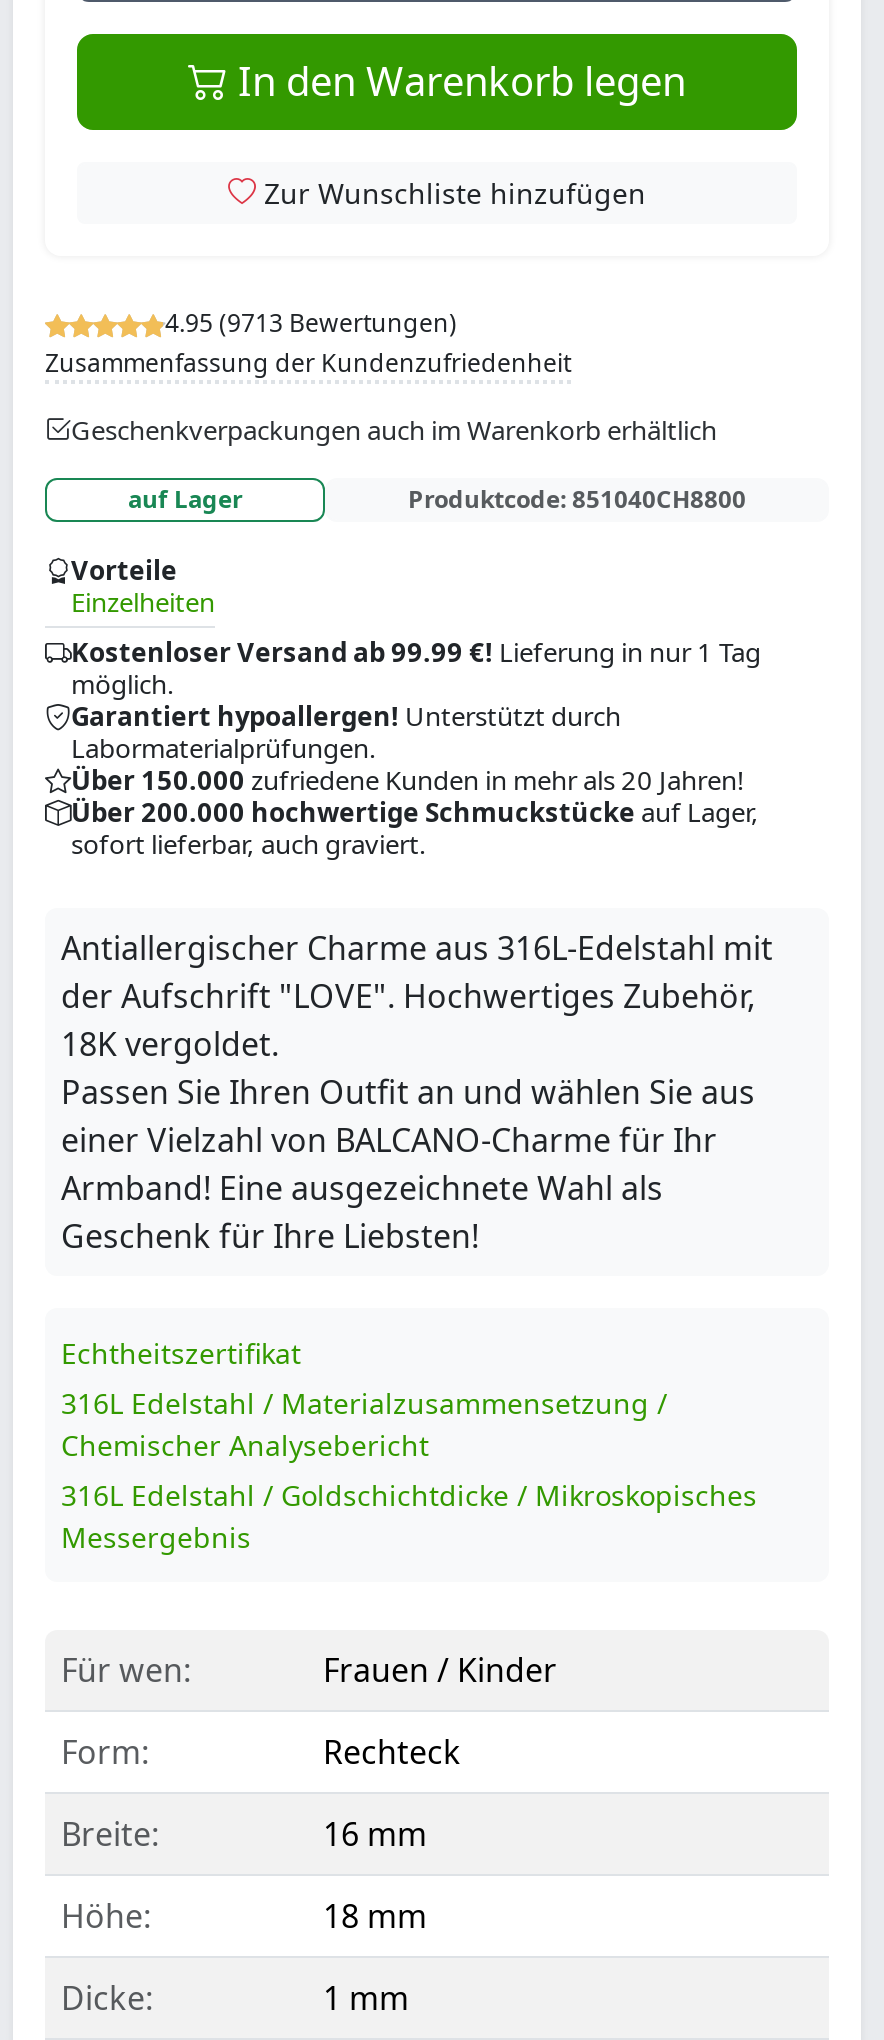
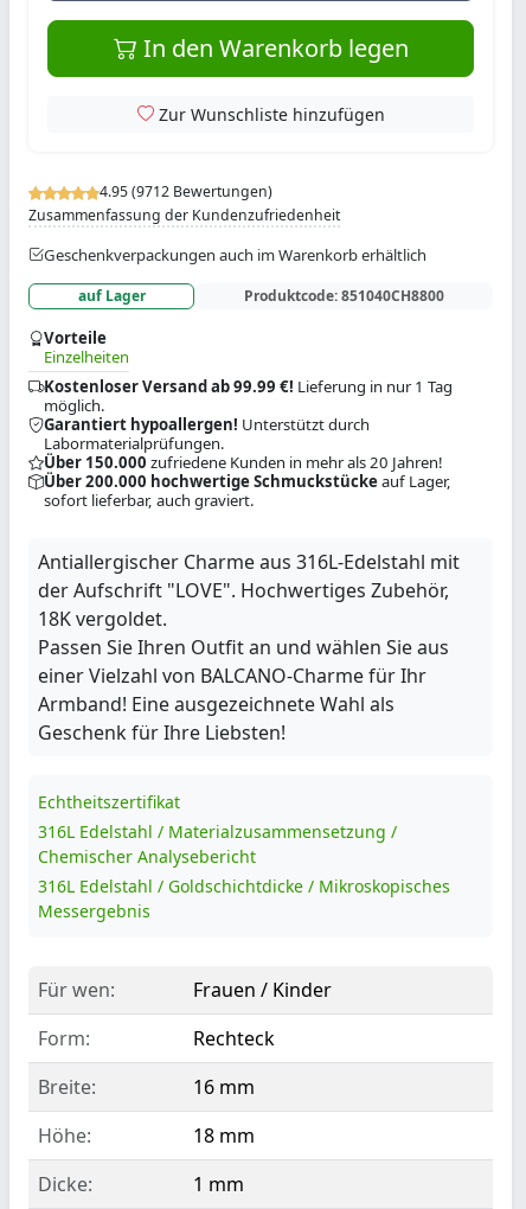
[165,306,457,340] 4.95 (9713 Bewertungen) -> [100,181,272,202] 4.95 (9712 Bewertungen)

